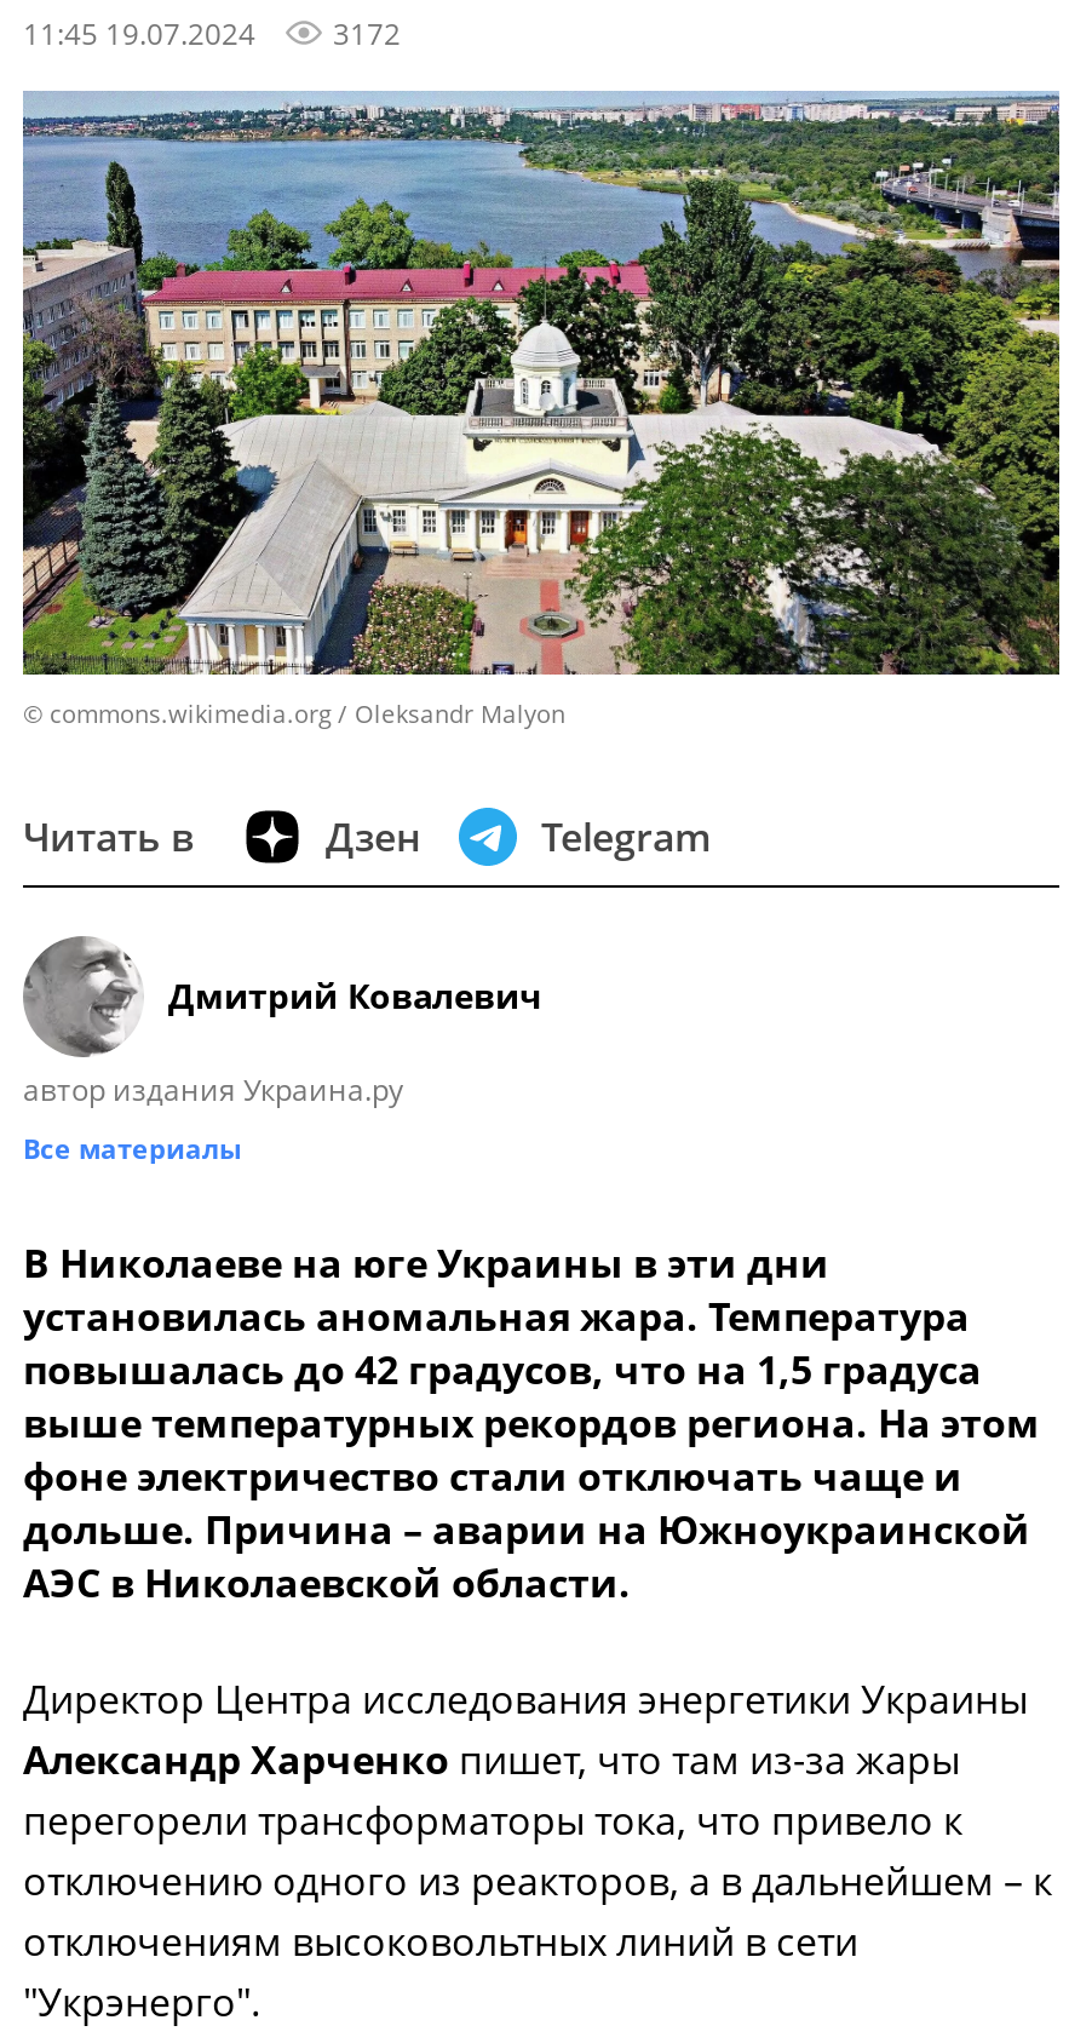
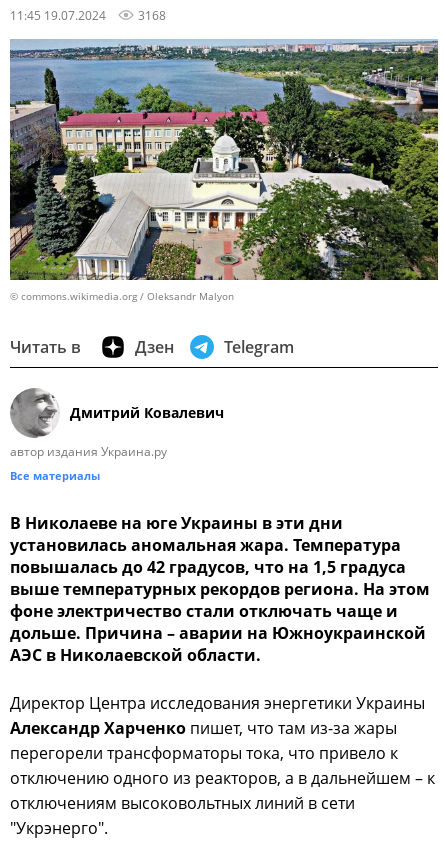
[23,13,401,52] 11:45 19.07.2024 3172 -> [10,7,166,23] 11:45 19.07.2024 3168

